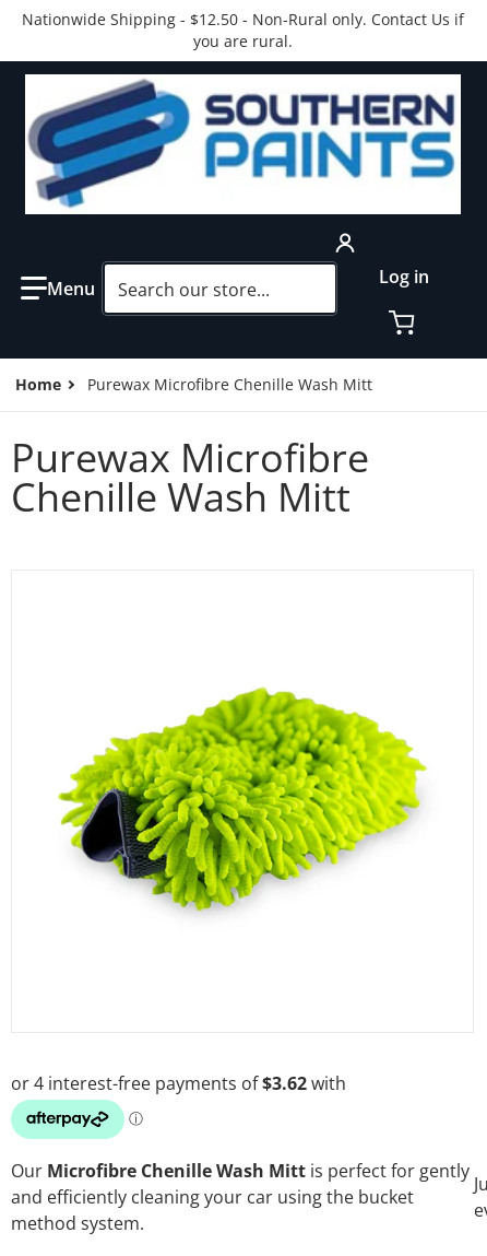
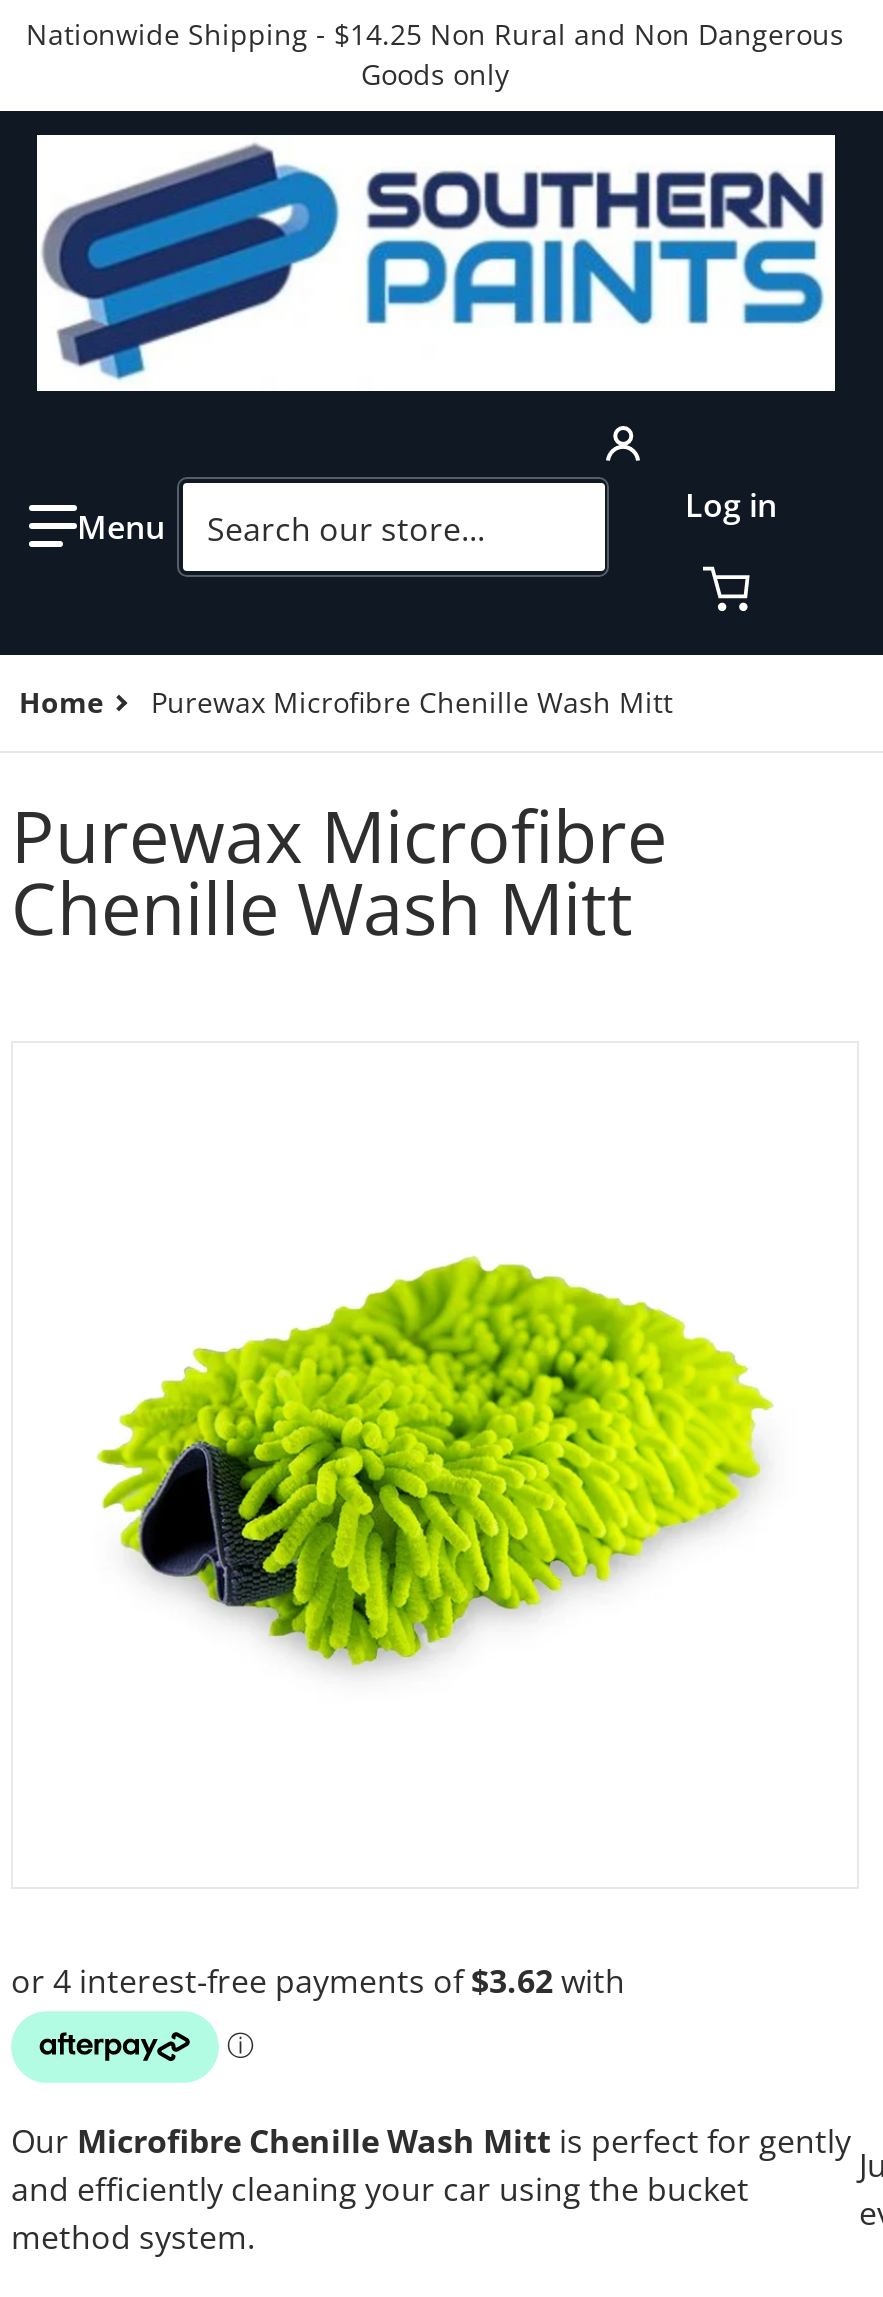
[21,9,464,51] Nationwide Shipping - $12.50 - Non-Rural only. Contact Us if | you are rural. -> [26,15,844,93] Nationwide Shipping - $14.25 Non Rural and Non Dangerous | Goods only

